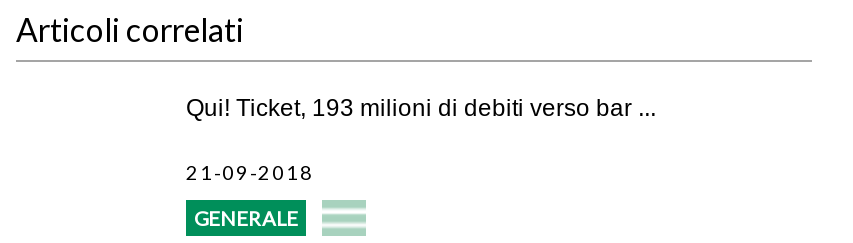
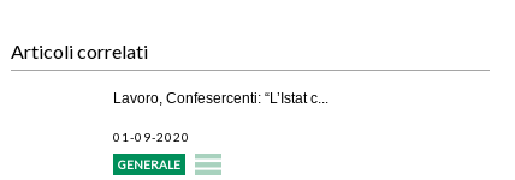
[186,94,656,122] Qui! Ticket, 193 milioni di debiti verso bar ... -> [113,90,328,107] Lavoro, Confesercenti: “L’Istat c...
[186,160,314,184] 21-09-2018 -> [113,129,190,144] 01-09-2020

